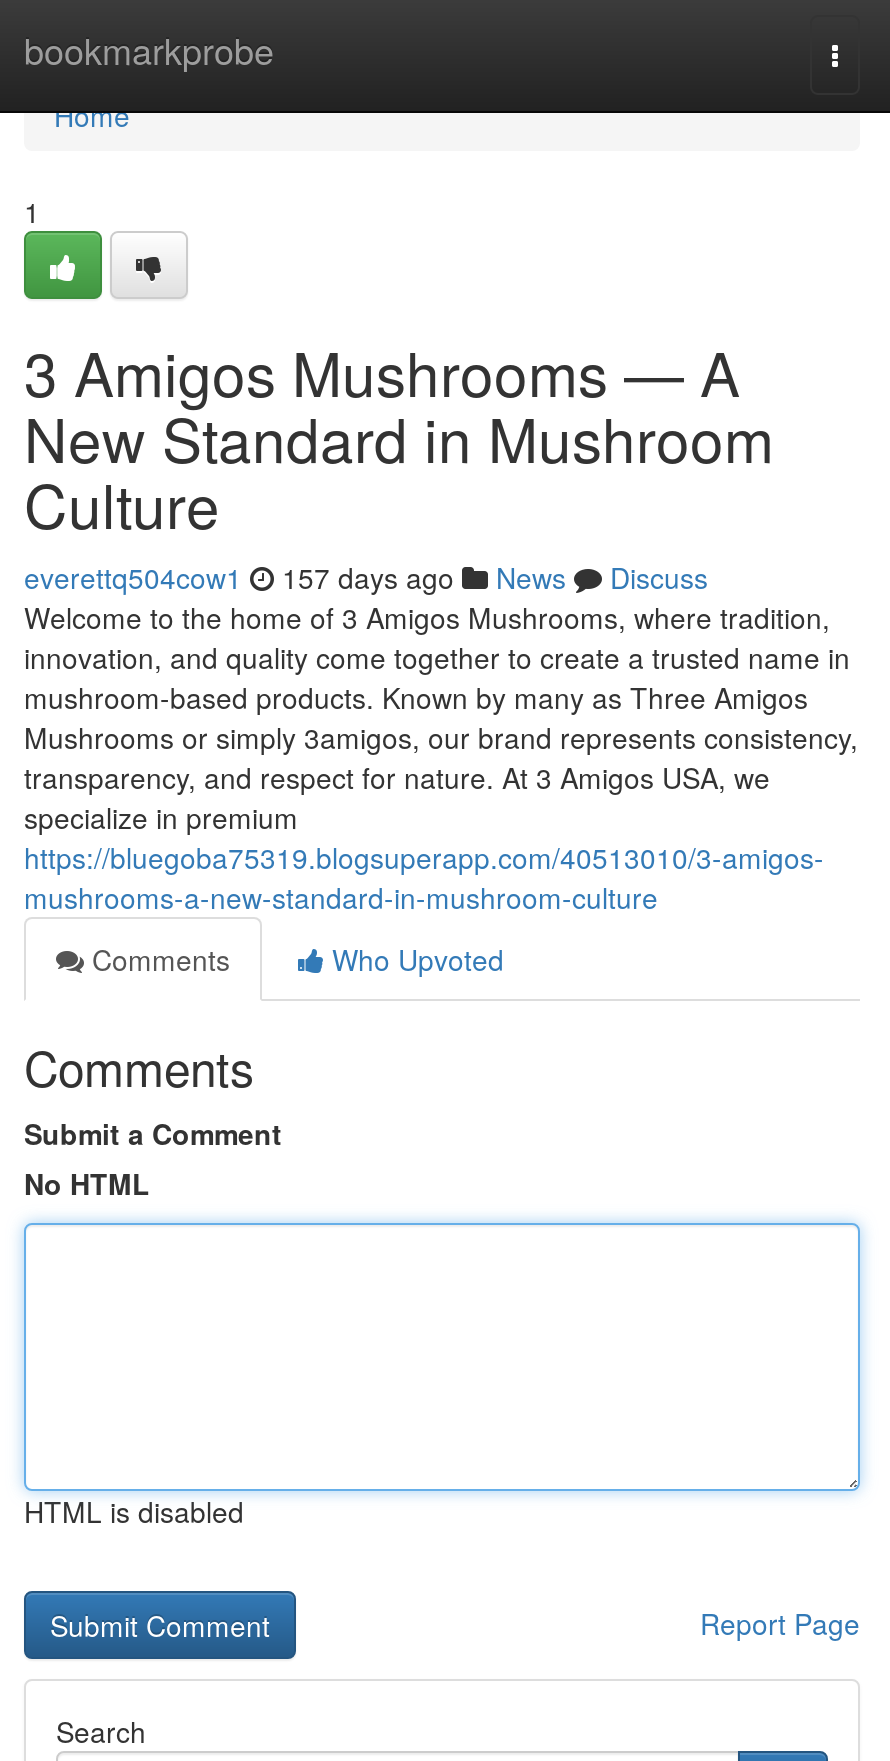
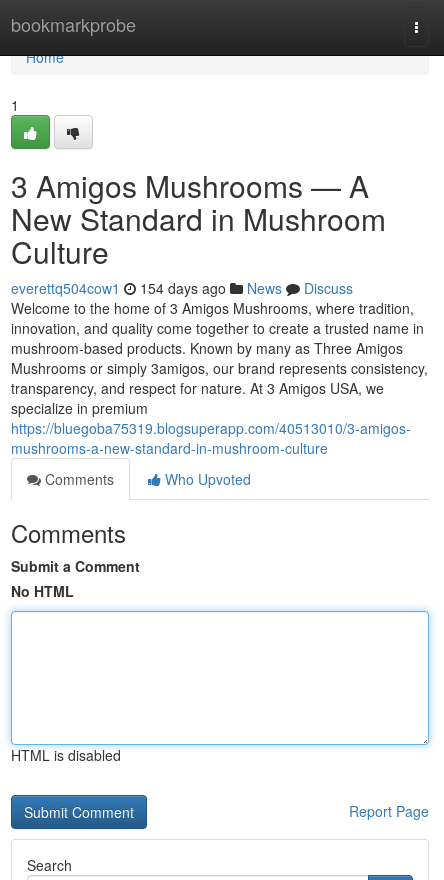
[24,557,708,597] everettq504cow1 157 days ago News Discuss -> [11,278,353,298] everettq504cow1 154 days ago News Discuss

